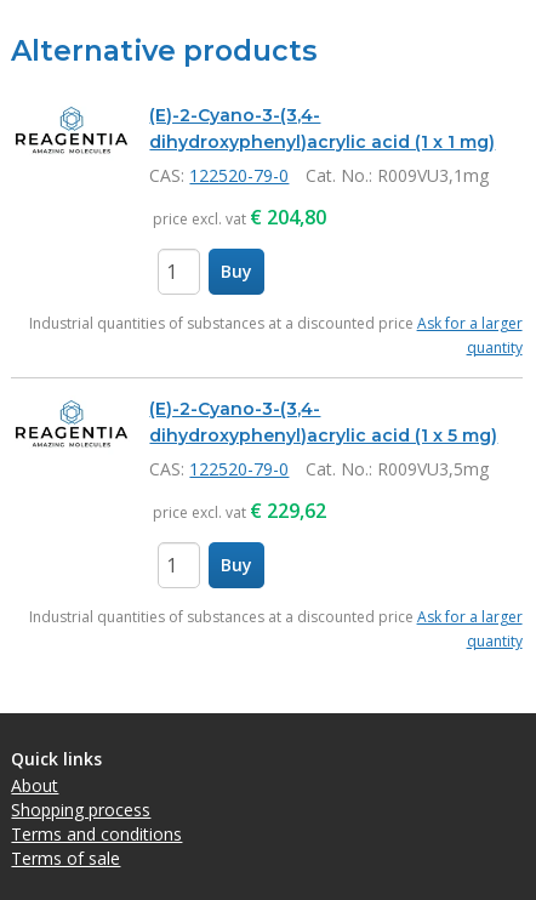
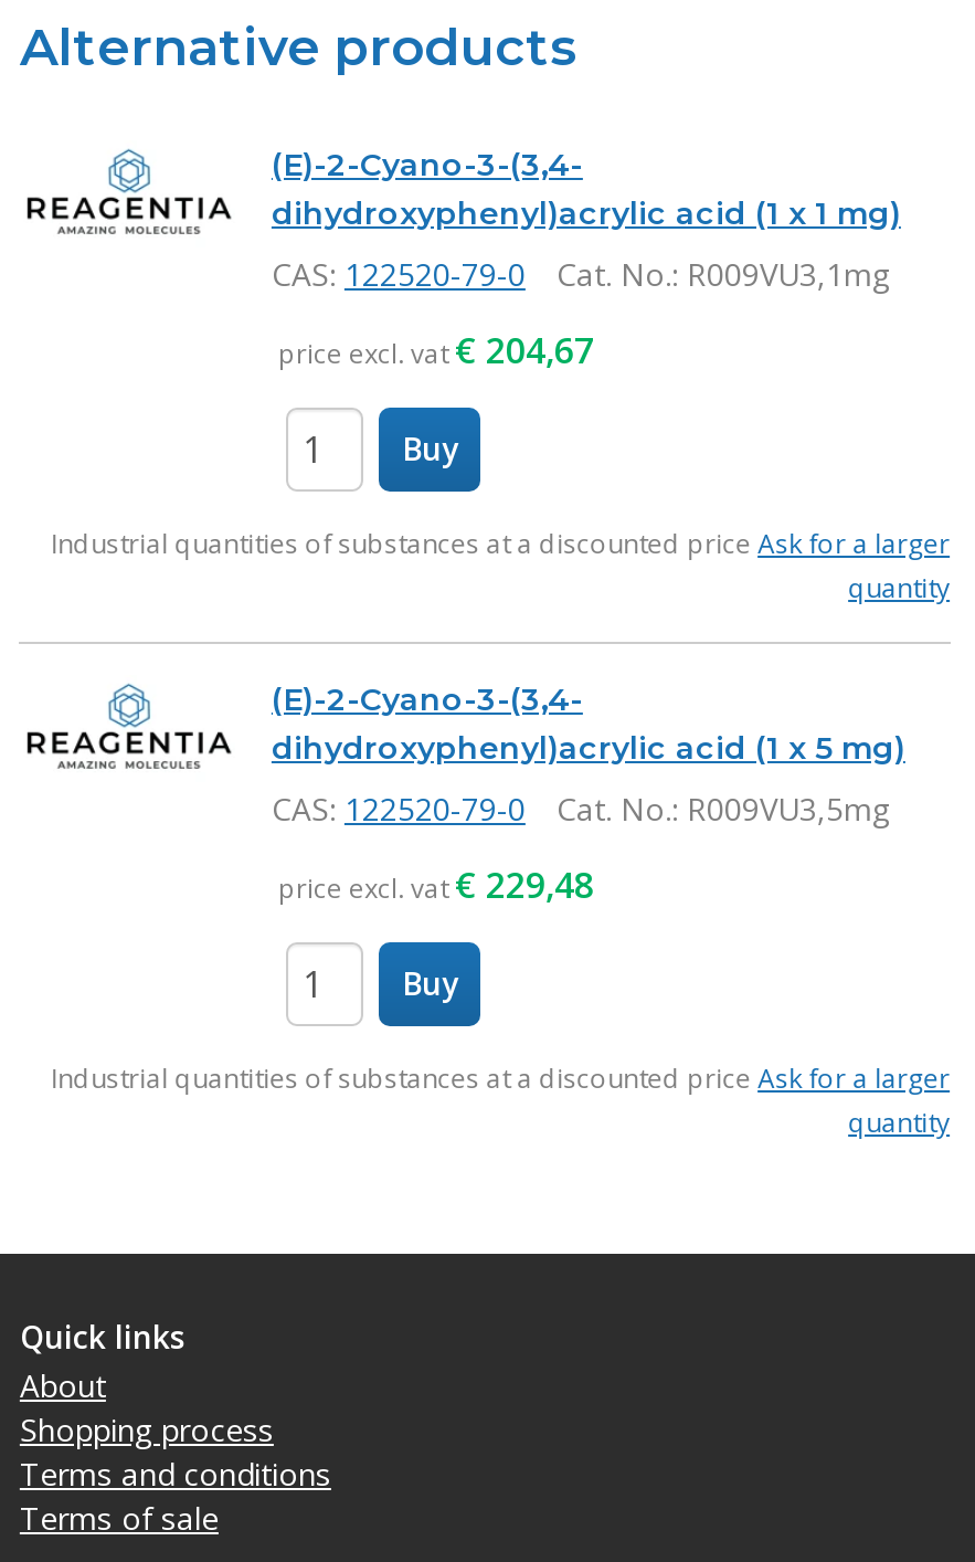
[153,204,327,230] price excl. vat €204,80 -> [278,326,594,374] price excl. vat €204,67
[153,497,327,524] price excl. vat €229,62 -> [278,861,594,909] price excl. vat €229,48

